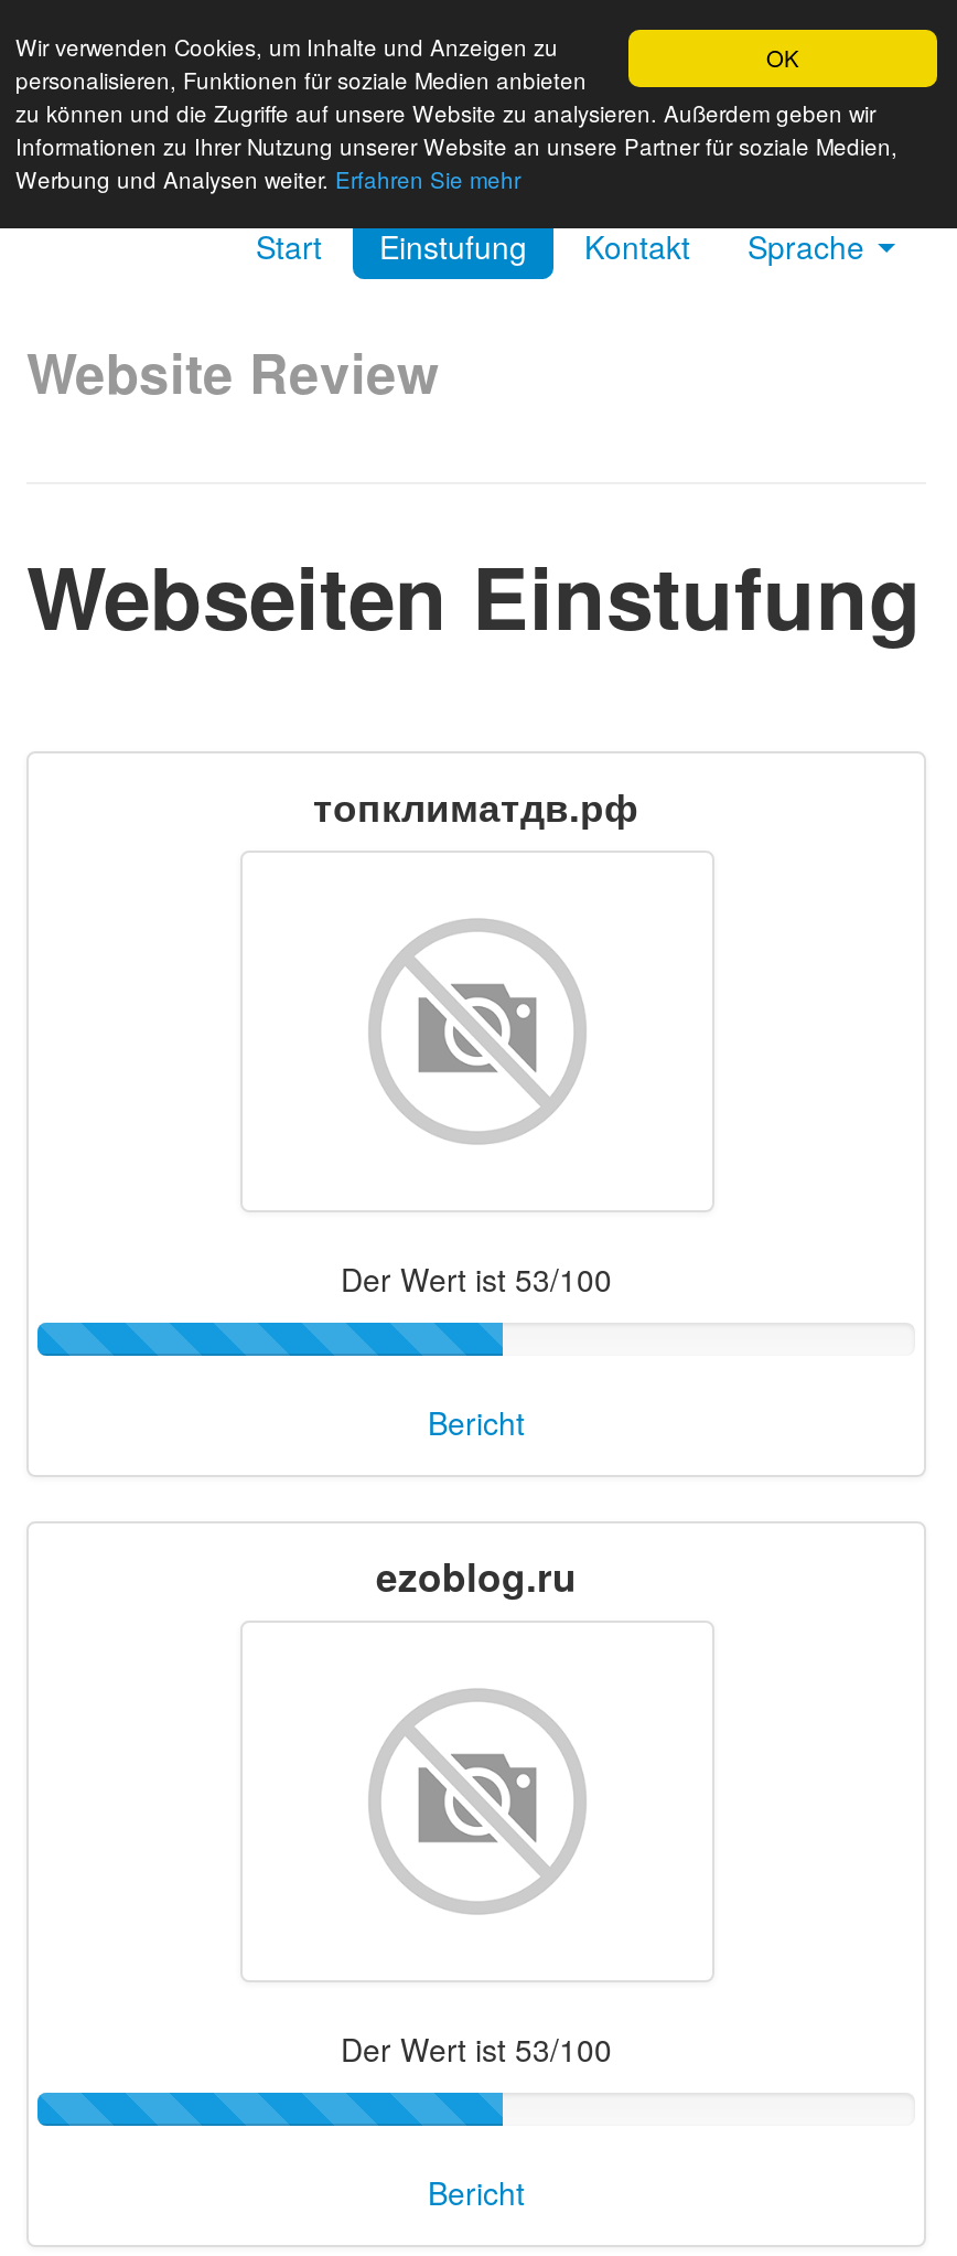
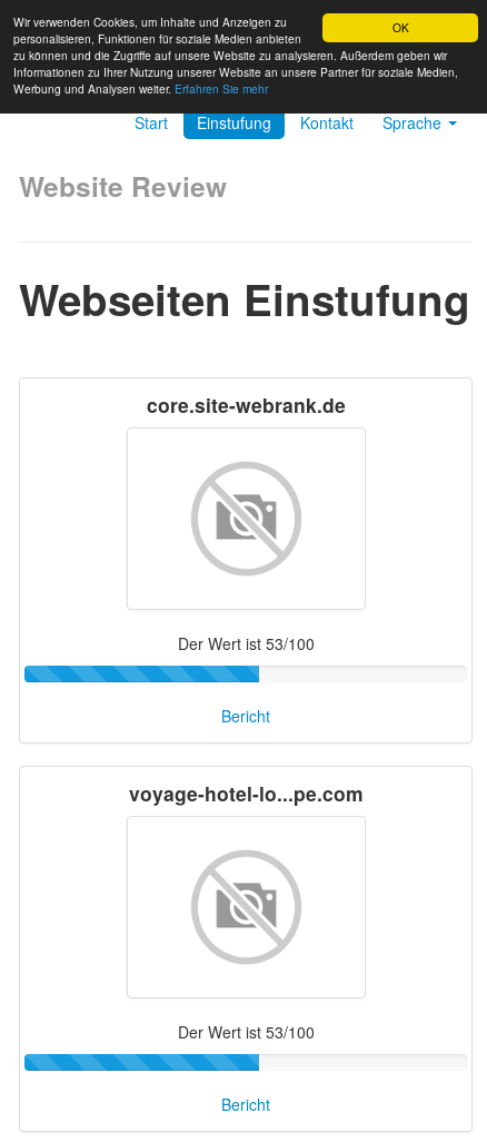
[313,778,639,833] топклиматдв.рф -> [146,391,345,419] core.site-webrank.de
[376,1548,577,1603] ezoblog.ru -> [128,779,363,807] voyage-hotel-lo...pe.com

